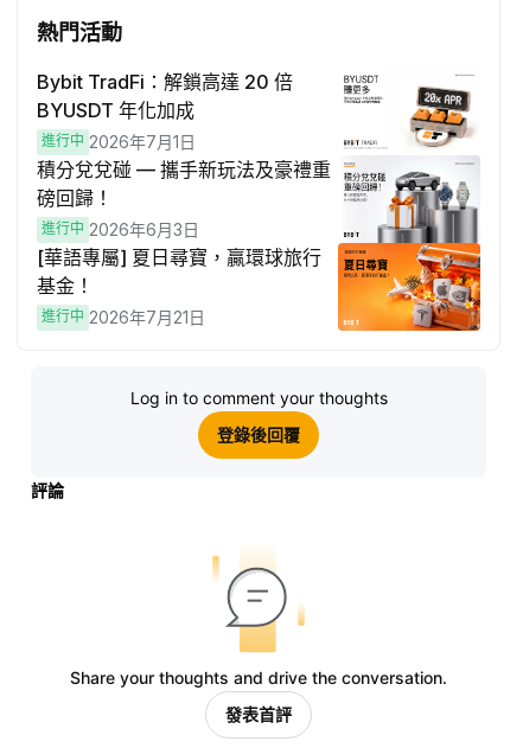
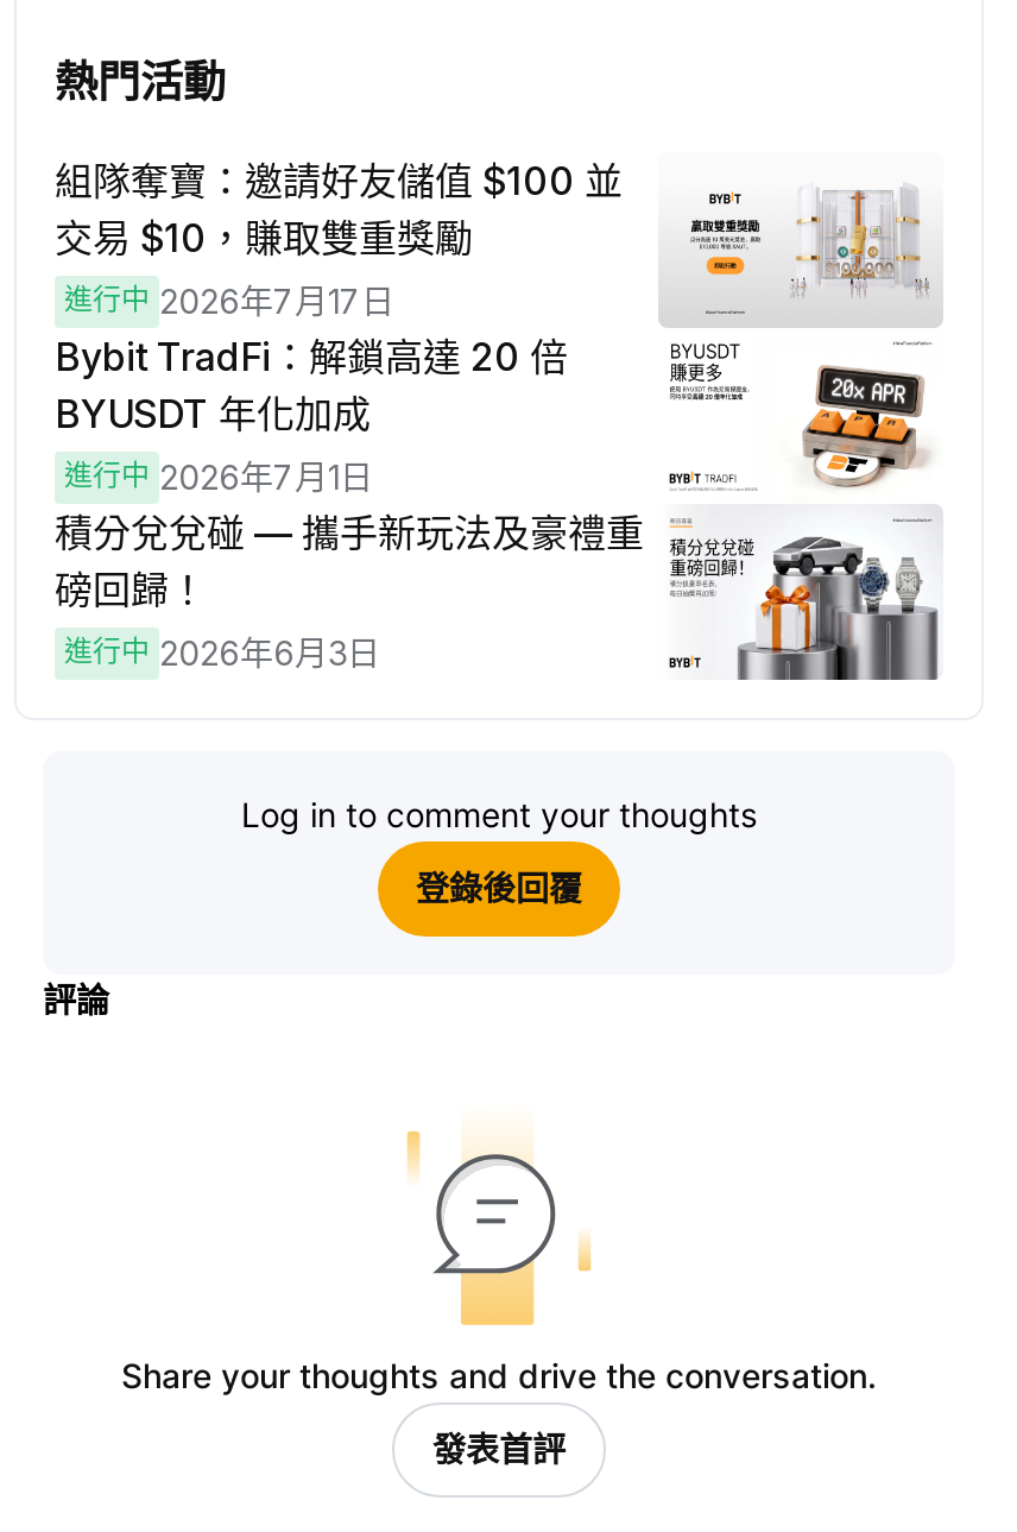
none -> [55,157,943,326] [image] | 組隊奪寶：邀請好友儲值 $100 並 | 交易 $10，賺取雙重獎勵 | 進行中 2026年7月17日
moved [37,70,479,245] -> [55,333,941,685]: [image] | Bybit TradFi：解鎖高達 20 倍 | BYUSDT 年化加成 | 進行中 2026年7月1日 | 積分兌兌碰 — 攜手新玩法及豪禮重 | 磅回歸！ | 進行中 2026年6月3日
[37,242,481,332] [image] | [華語專屬] 夏日尋寶，贏環球旅行 | 基金！ | 進行中 2026年7月21日 -> none

